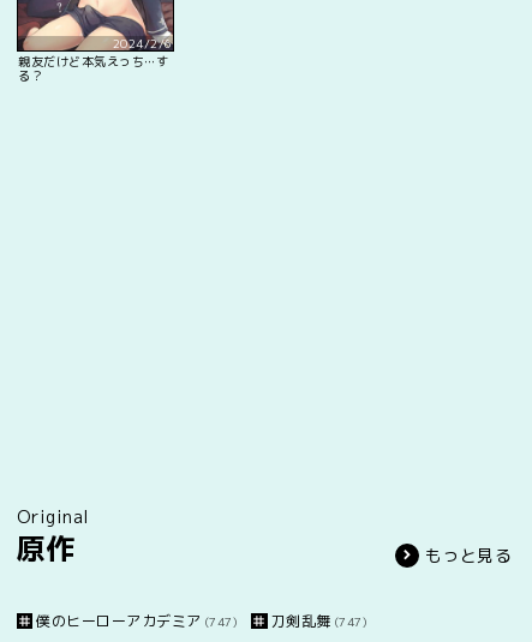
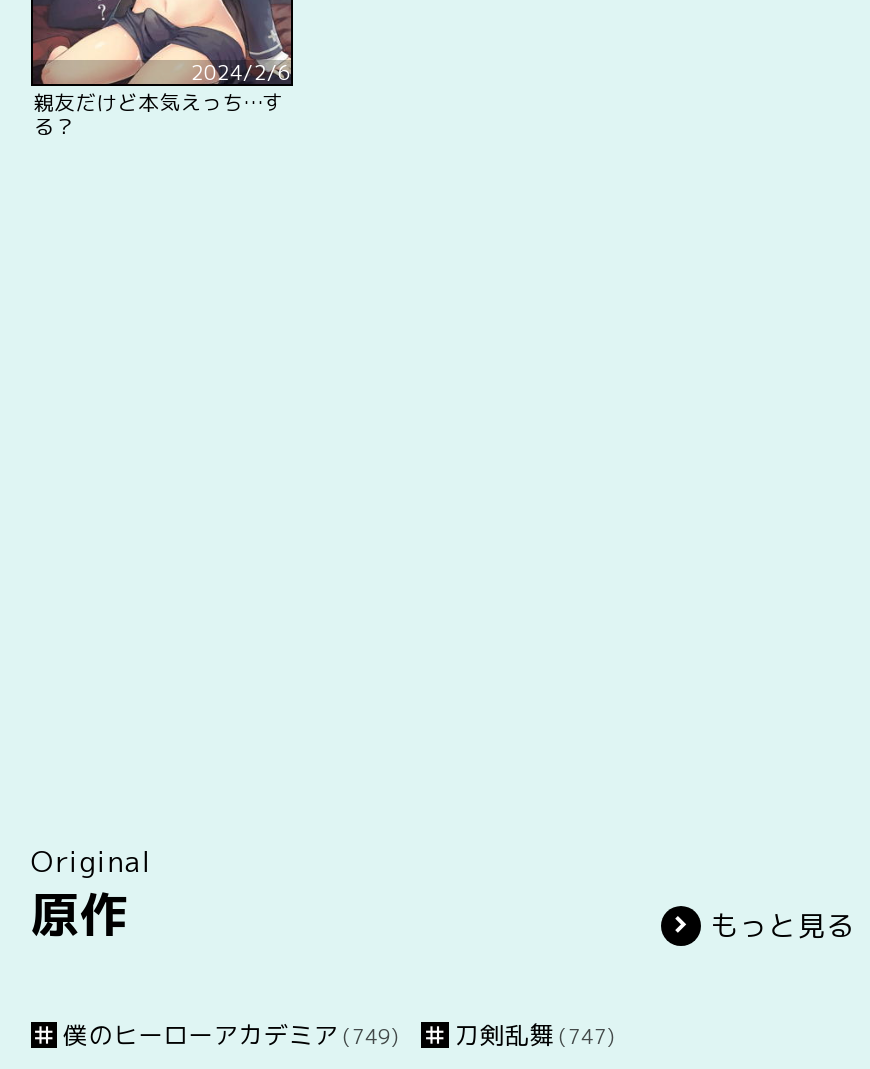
[37,611,238,632] 僕のヒーローアカデミア (747) -> [64,1019,400,1053] 僕のヒーローアカデミア (749)

